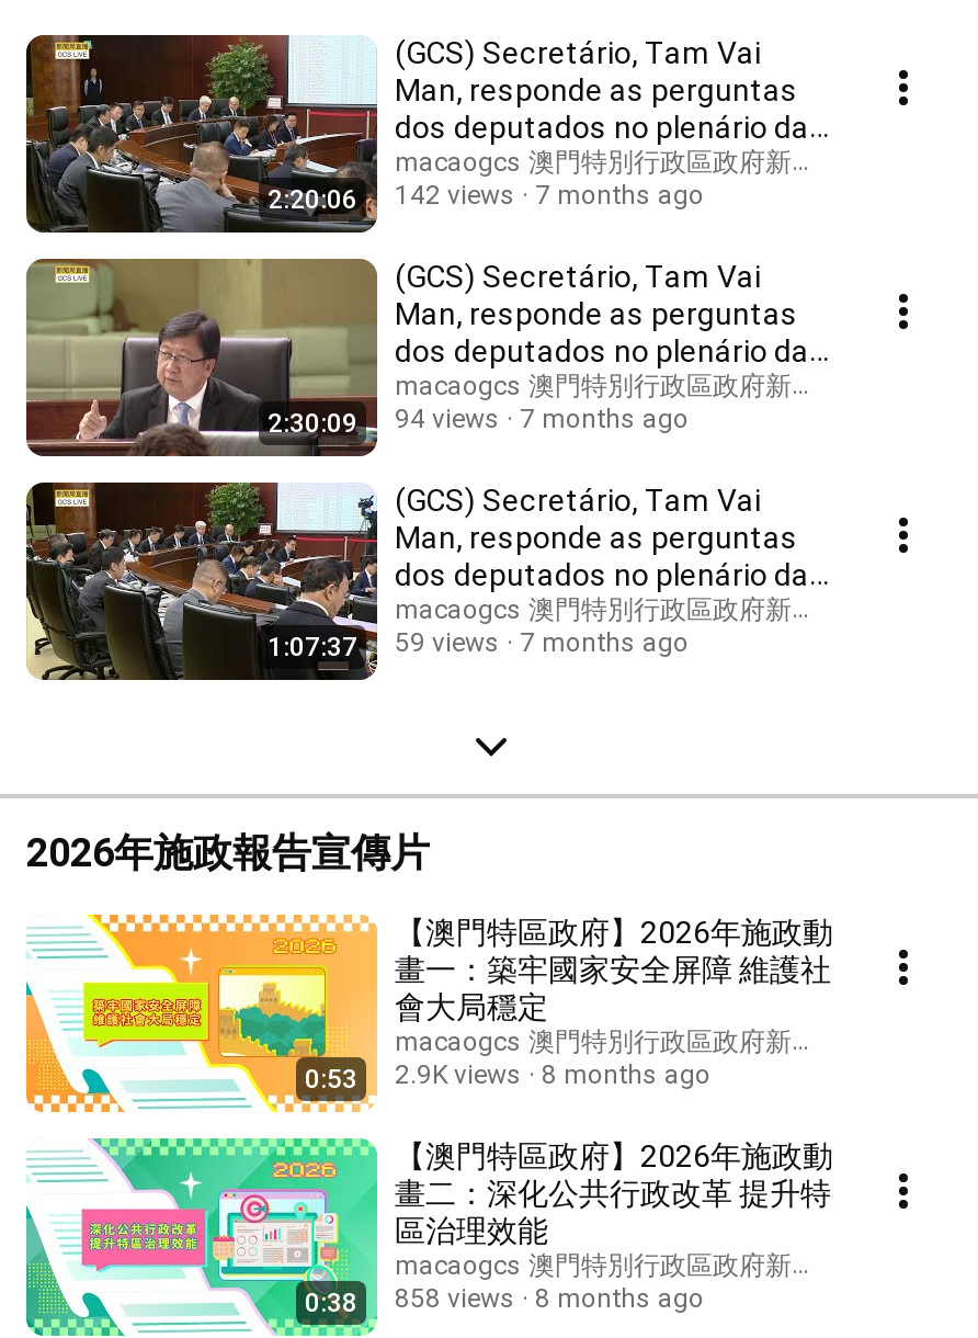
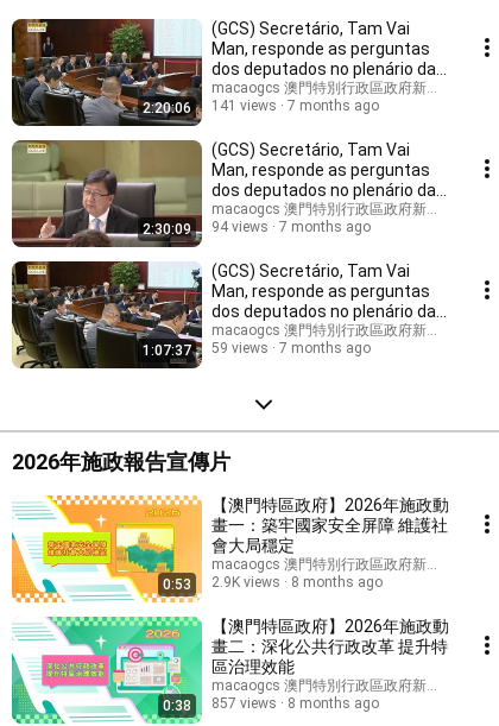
[268,179,704,214] 2:20:06 142 views 7 months ago -> [143,97,379,116] 2:20:06 141 views 7 months ago
[305,1282,704,1317] 0:38 858 views 8 months ago -> [163,695,379,714] 0:38 857 views 8 months ago

